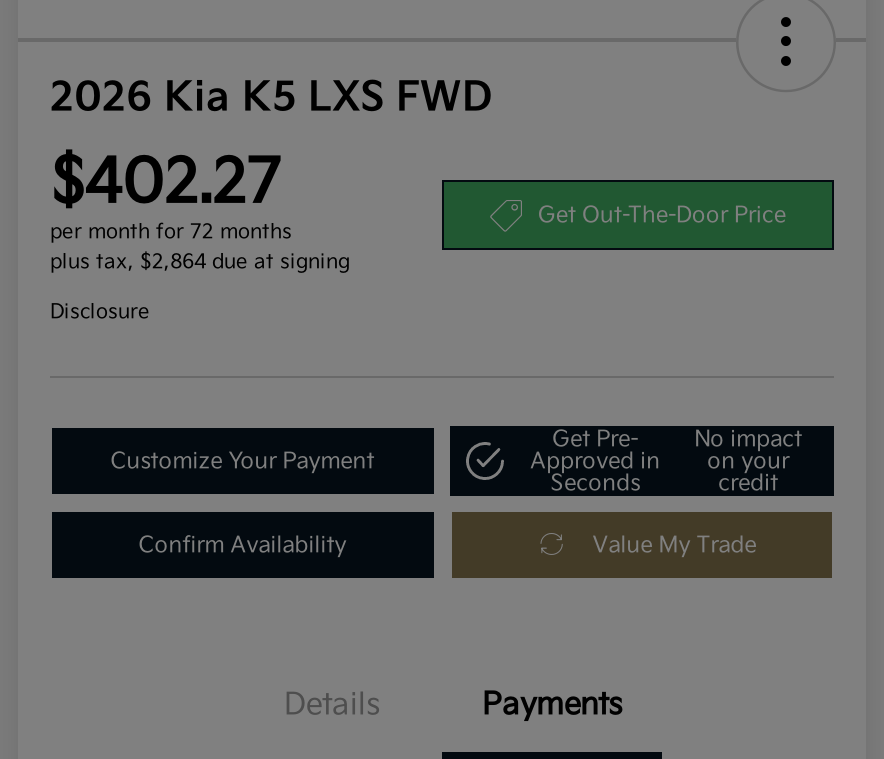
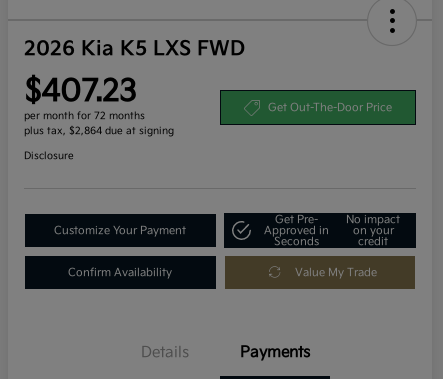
[50,148,280,220] $402.27 -> [24,74,137,110] $407.23

